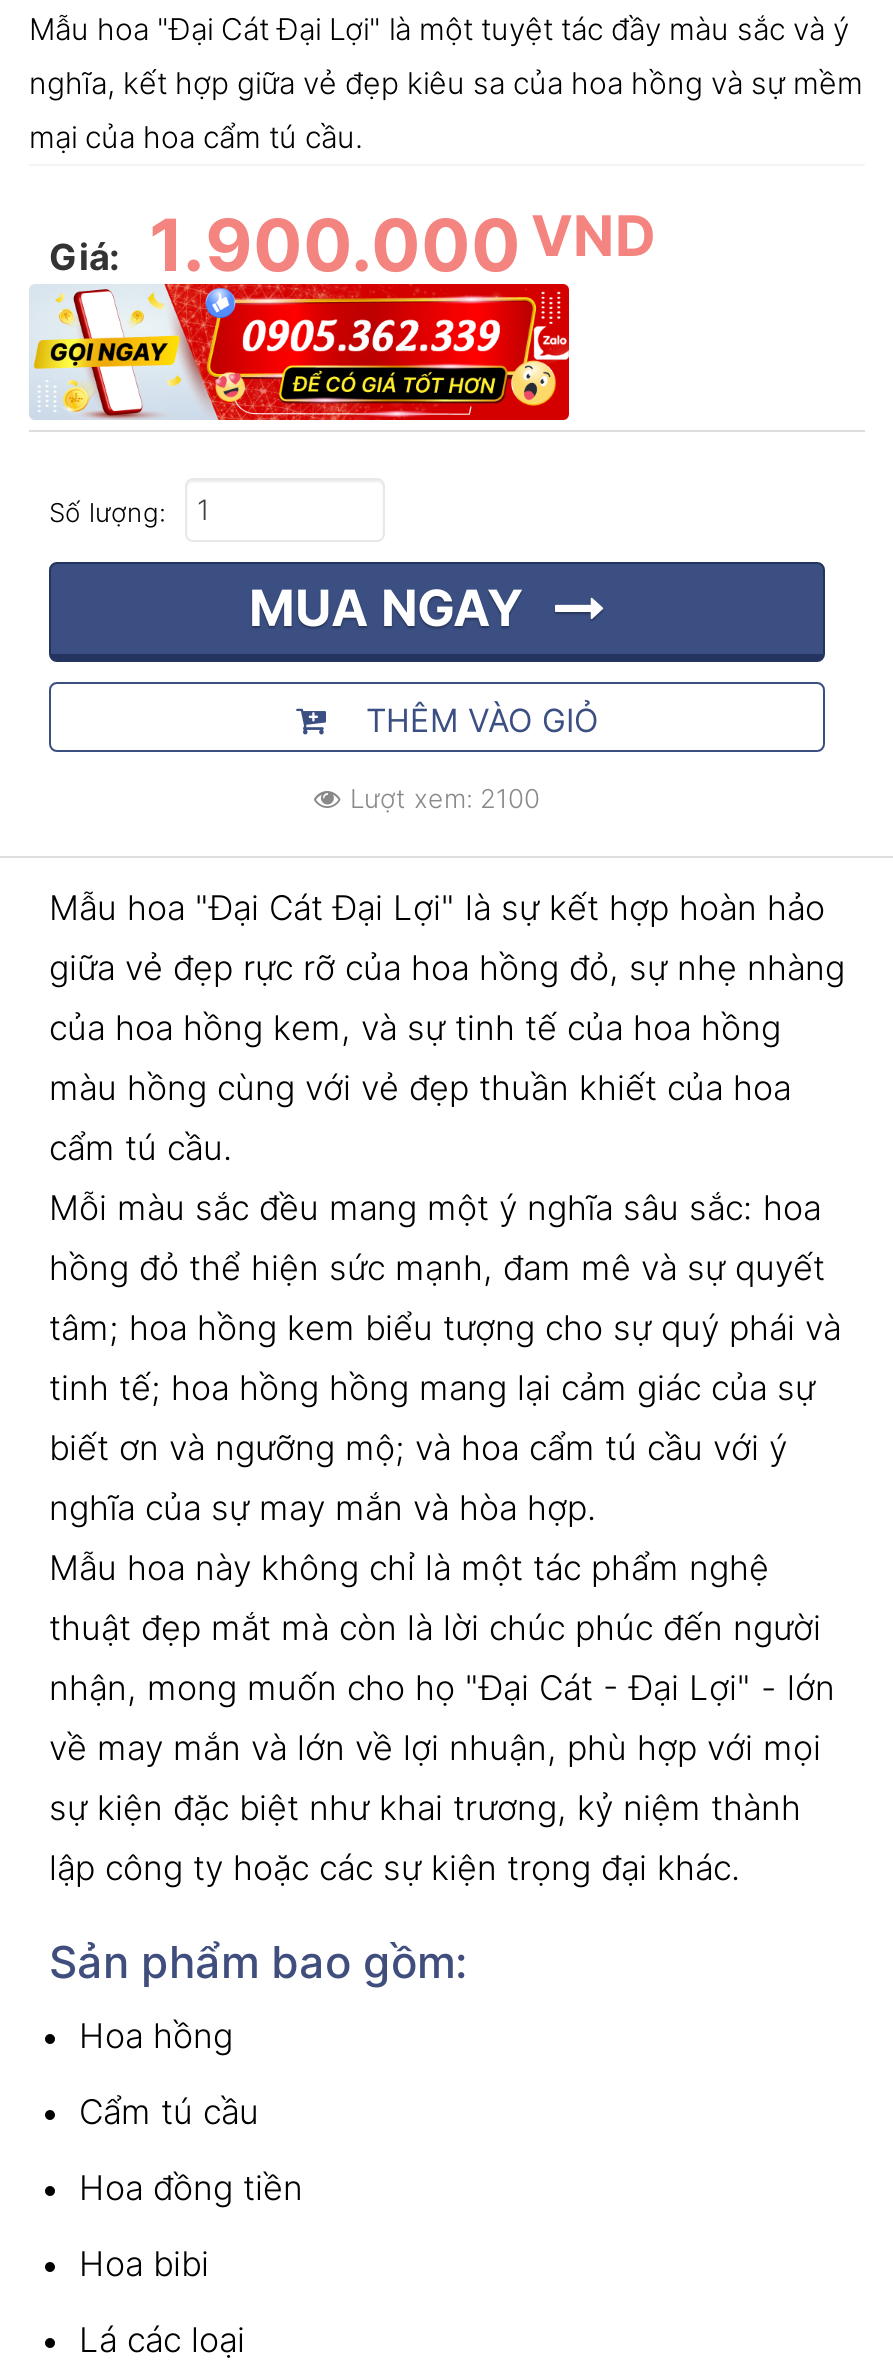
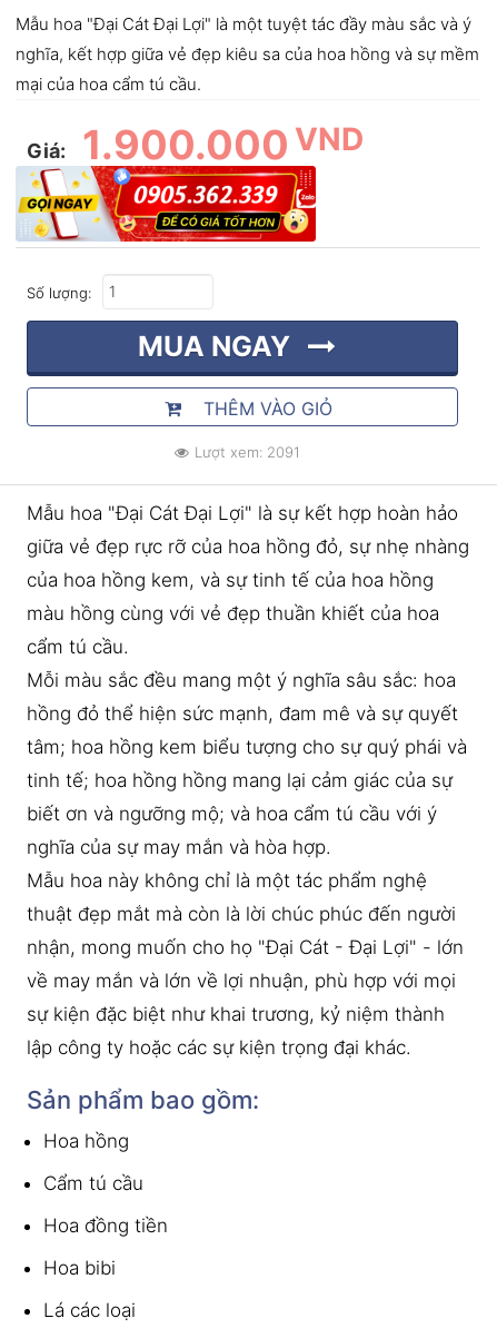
[350,782,540,814] Lượt xem: 2100 -> [194,443,300,461] Lượt xem: 2091

